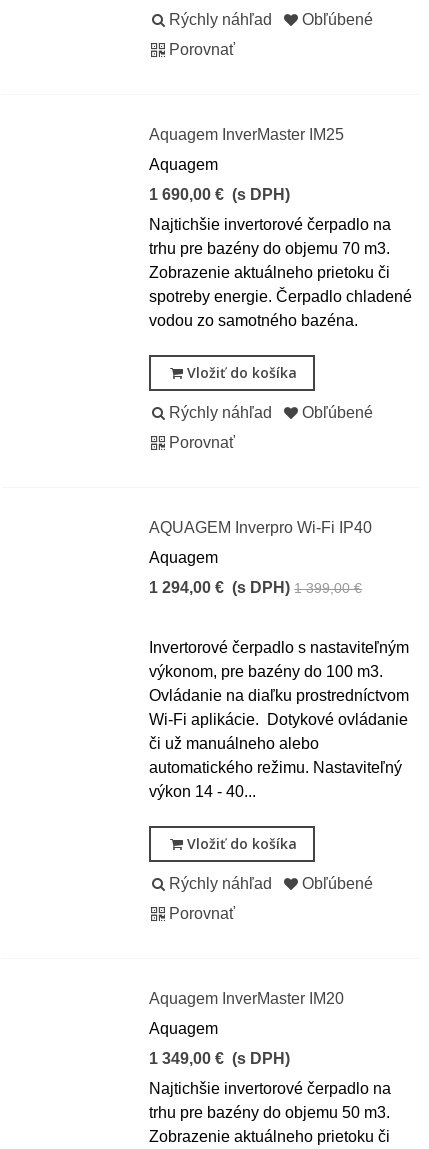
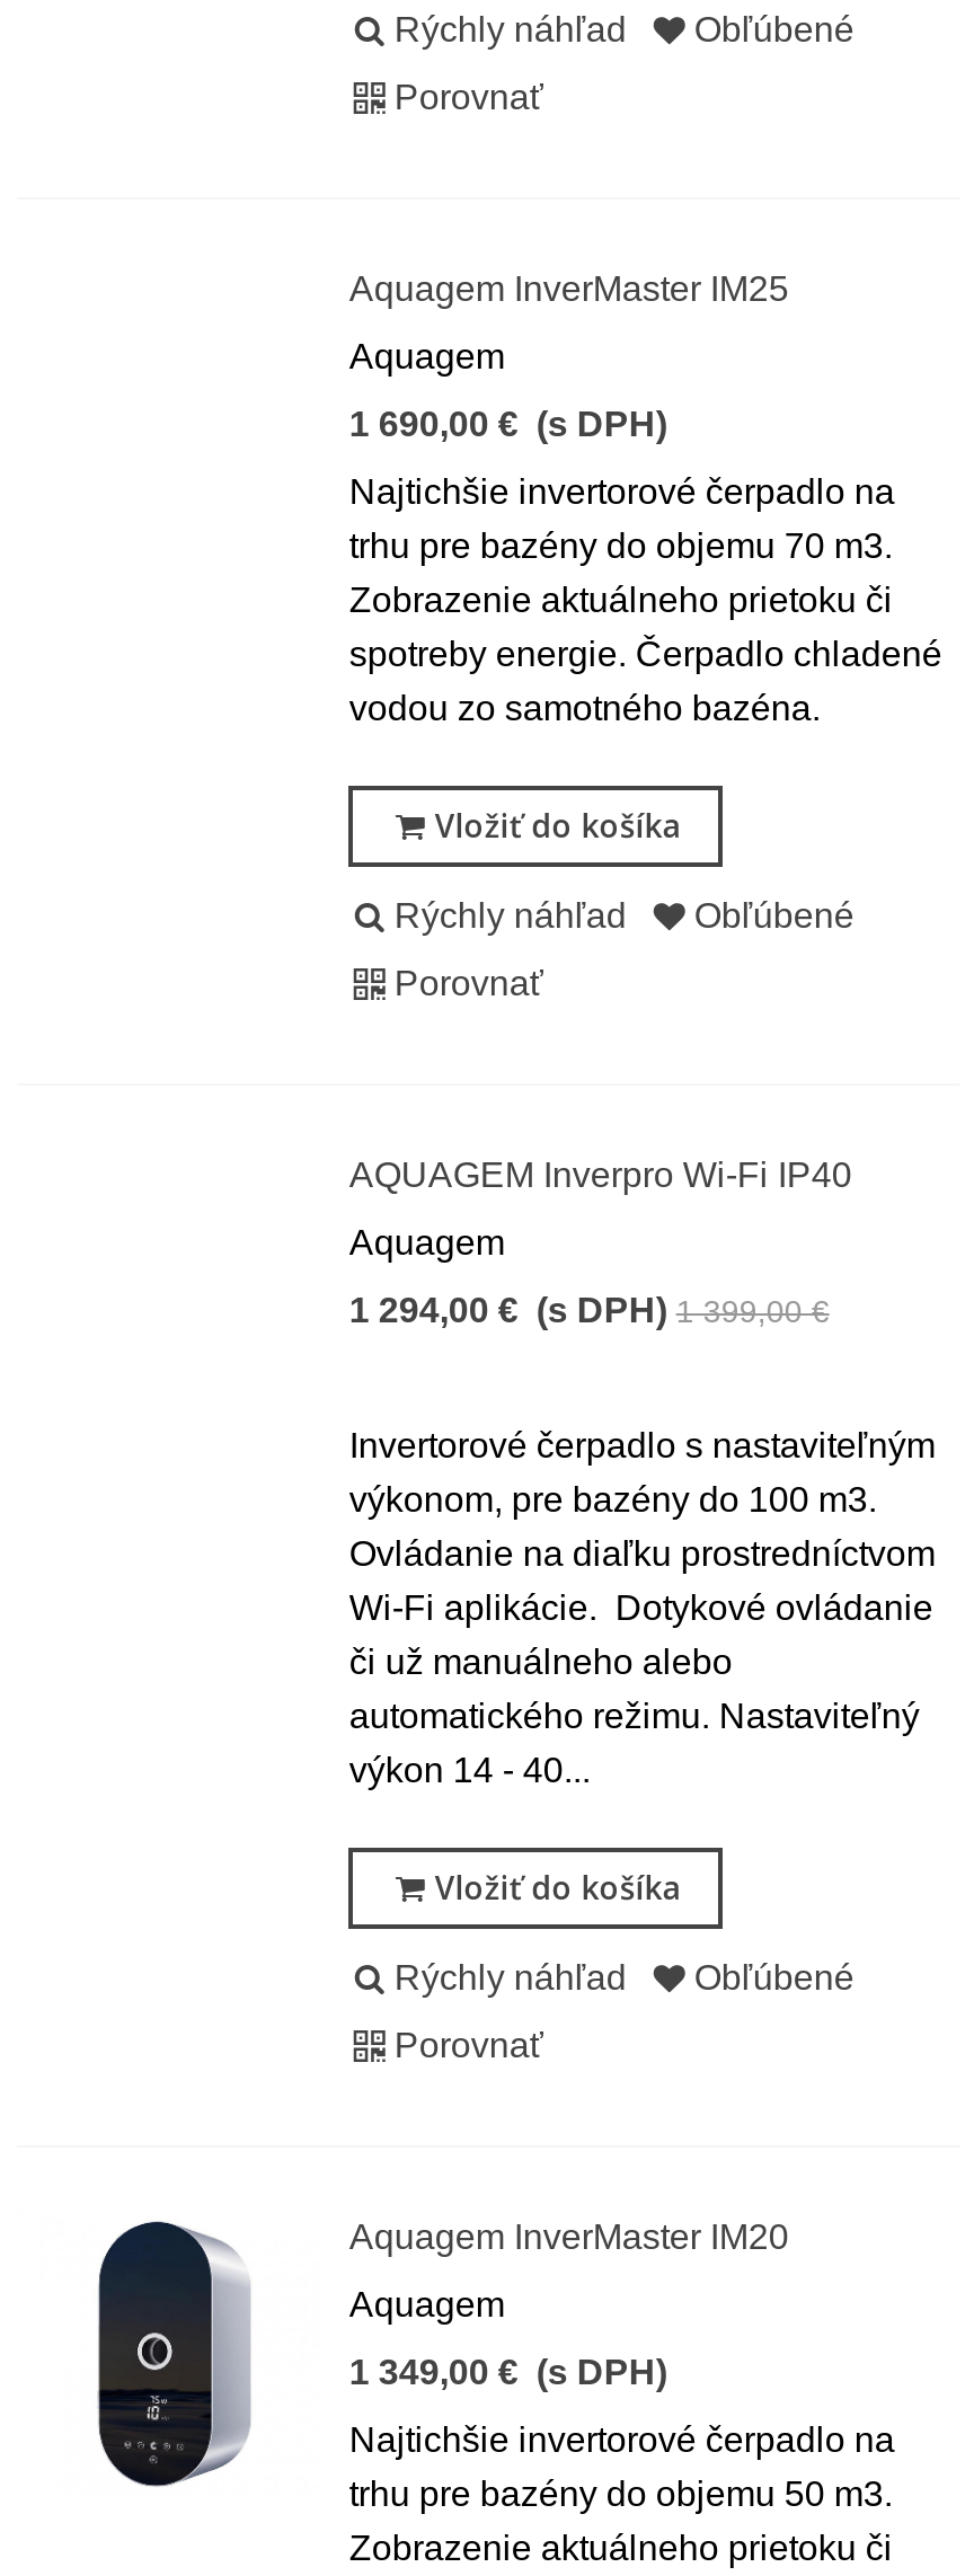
none -> [96,2220,251,2488] [image]

